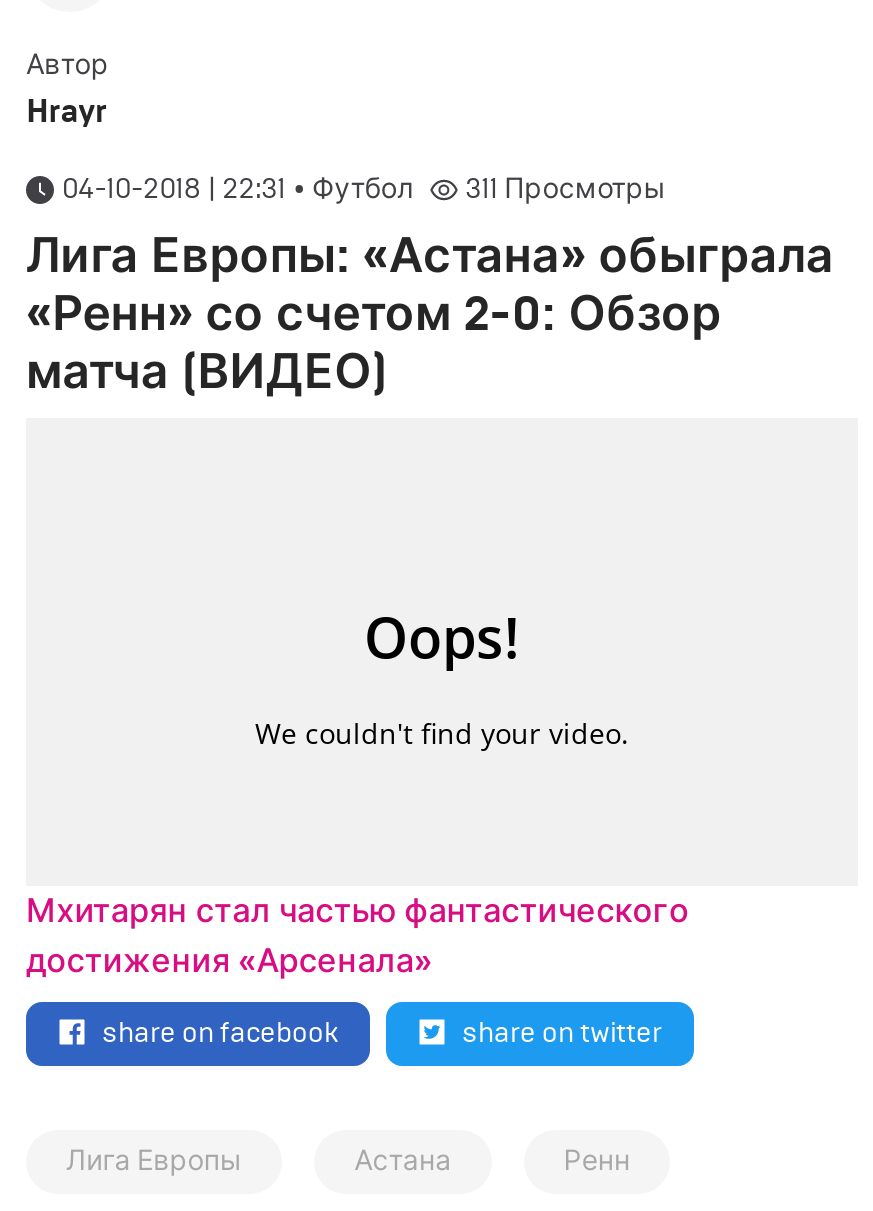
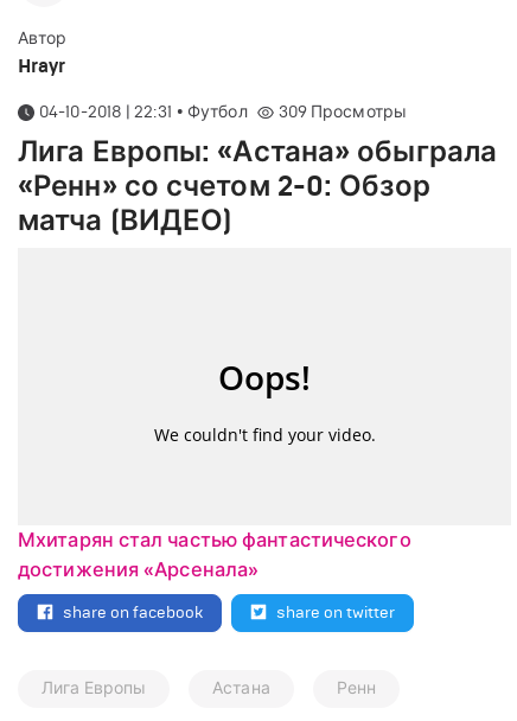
[465,172,666,206] 311 Просмотры -> [278,102,407,122] 309 Просмотры

